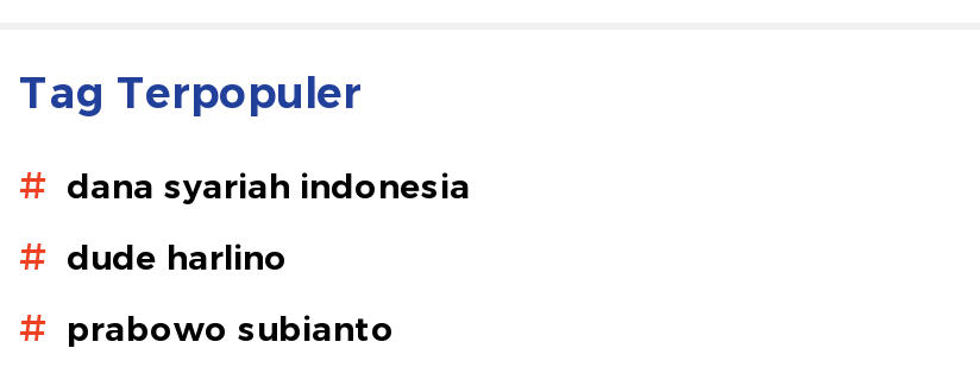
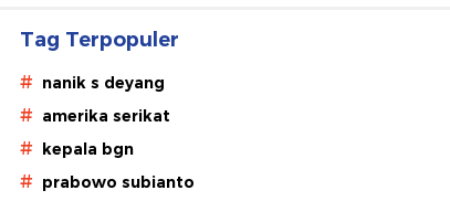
[19,163,471,279] # dana syariah indonesia | # dude harlino -> [20,72,170,159] # nanik s deyang | # amerika serikat | # kepala bgn

